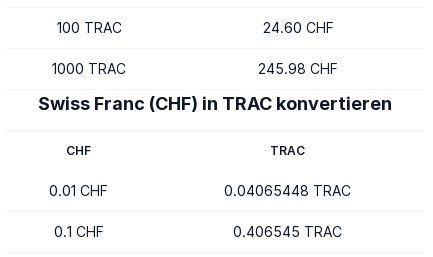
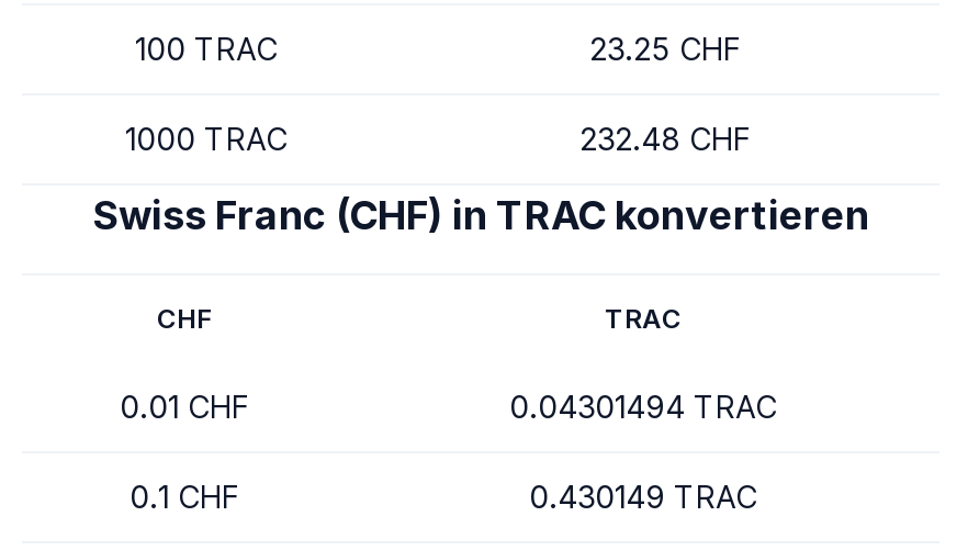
[262,19,333,36] 24.60 CHF -> [589,30,741,67] 23.25 CHF
[258,60,338,77] 245.98 CHF -> [579,120,751,157] 232.48 CHF
[224,182,351,199] 0.04065448 TRAC -> [509,388,777,425] 0.04301494 TRAC
[233,223,342,240] 0.406545 TRAC -> [529,478,757,515] 0.430149 TRAC

